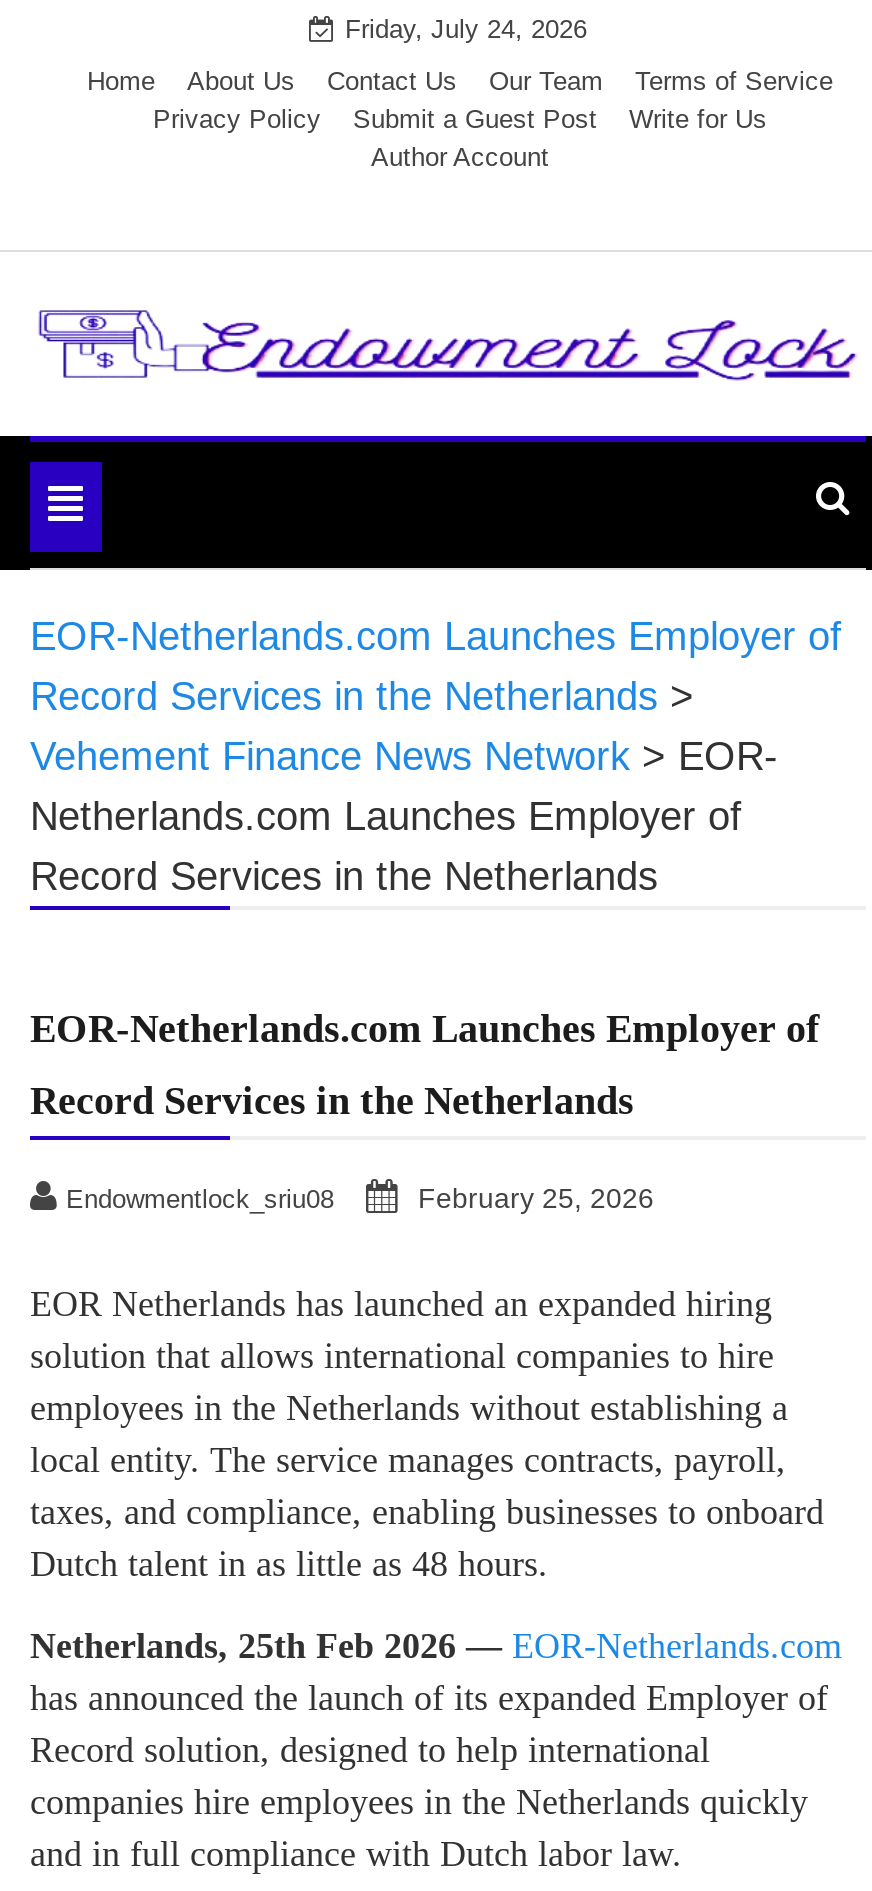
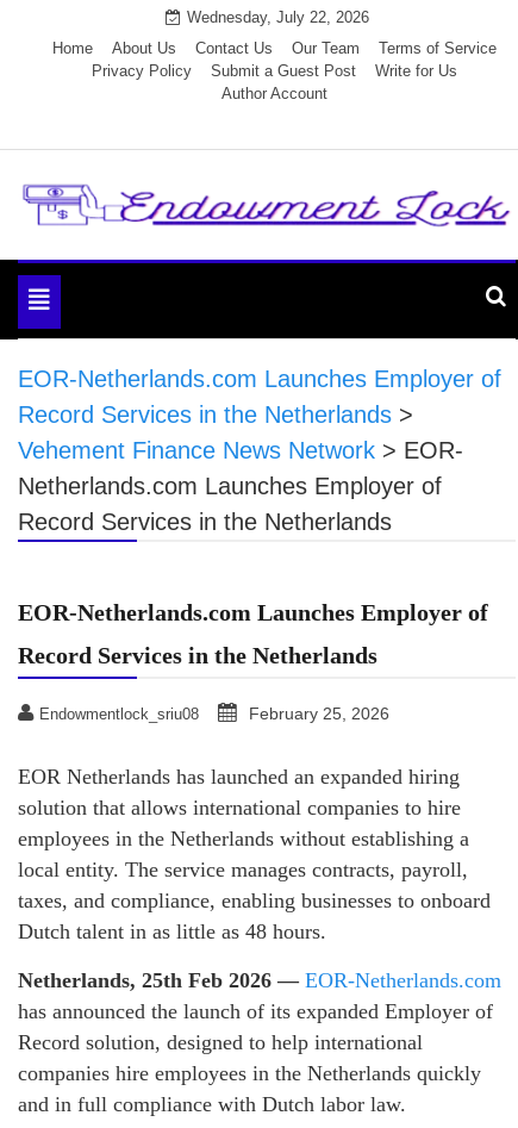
[345,14,587,44] Friday, July 24, 2026 -> [186,8,369,26] Wednesday, July 22, 2026

